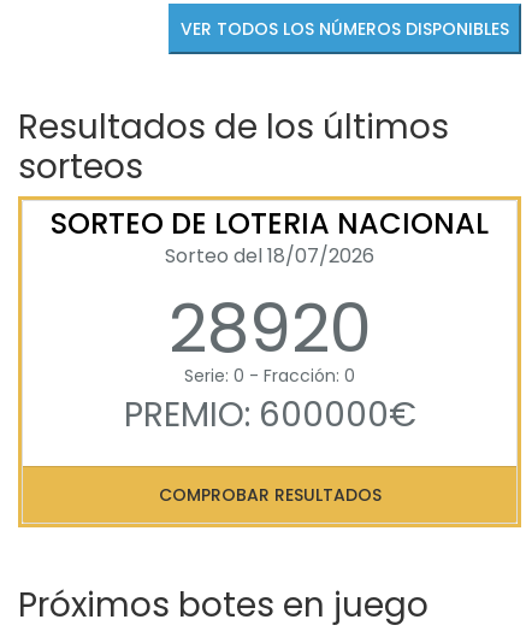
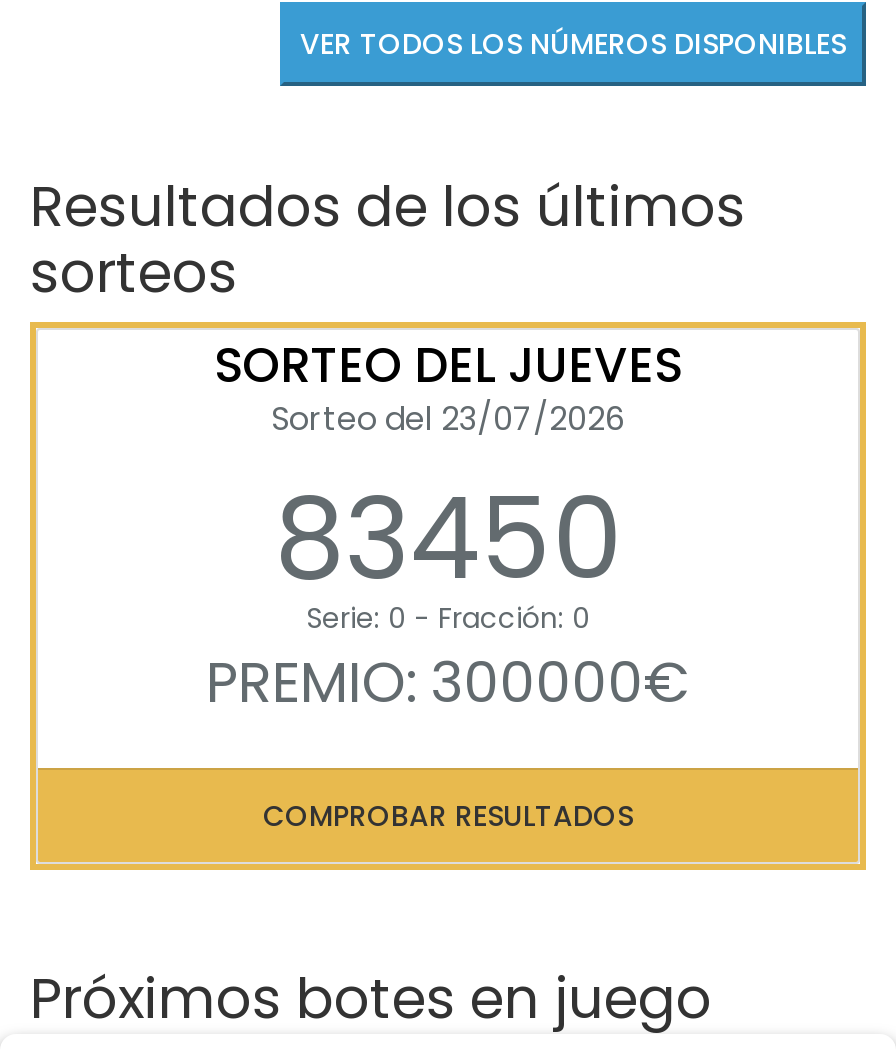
[51,203,489,375] SORTEO DE LOTERIA NACIONAL | Sorteo del 18/07/2026 | 28920 -> [214,333,682,619] SORTEO DEL JUEVES | Sorteo del 23/07/2026 | 83450
[123,391,416,438] PREMIO: 600000€ -> [206,645,690,723] PREMIO: 300000€

